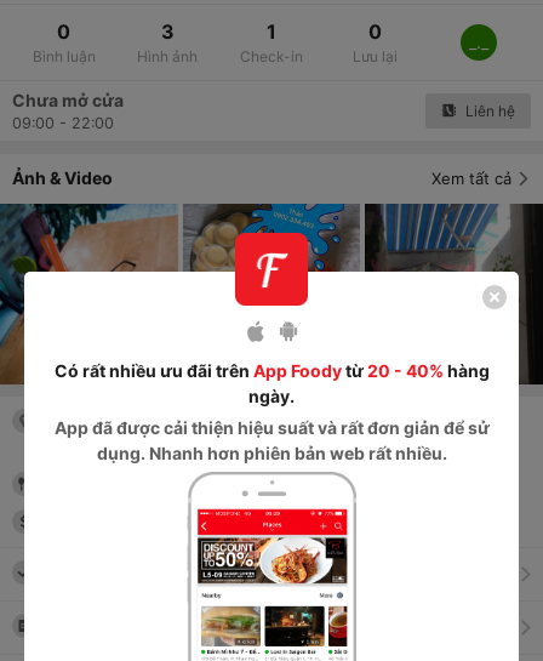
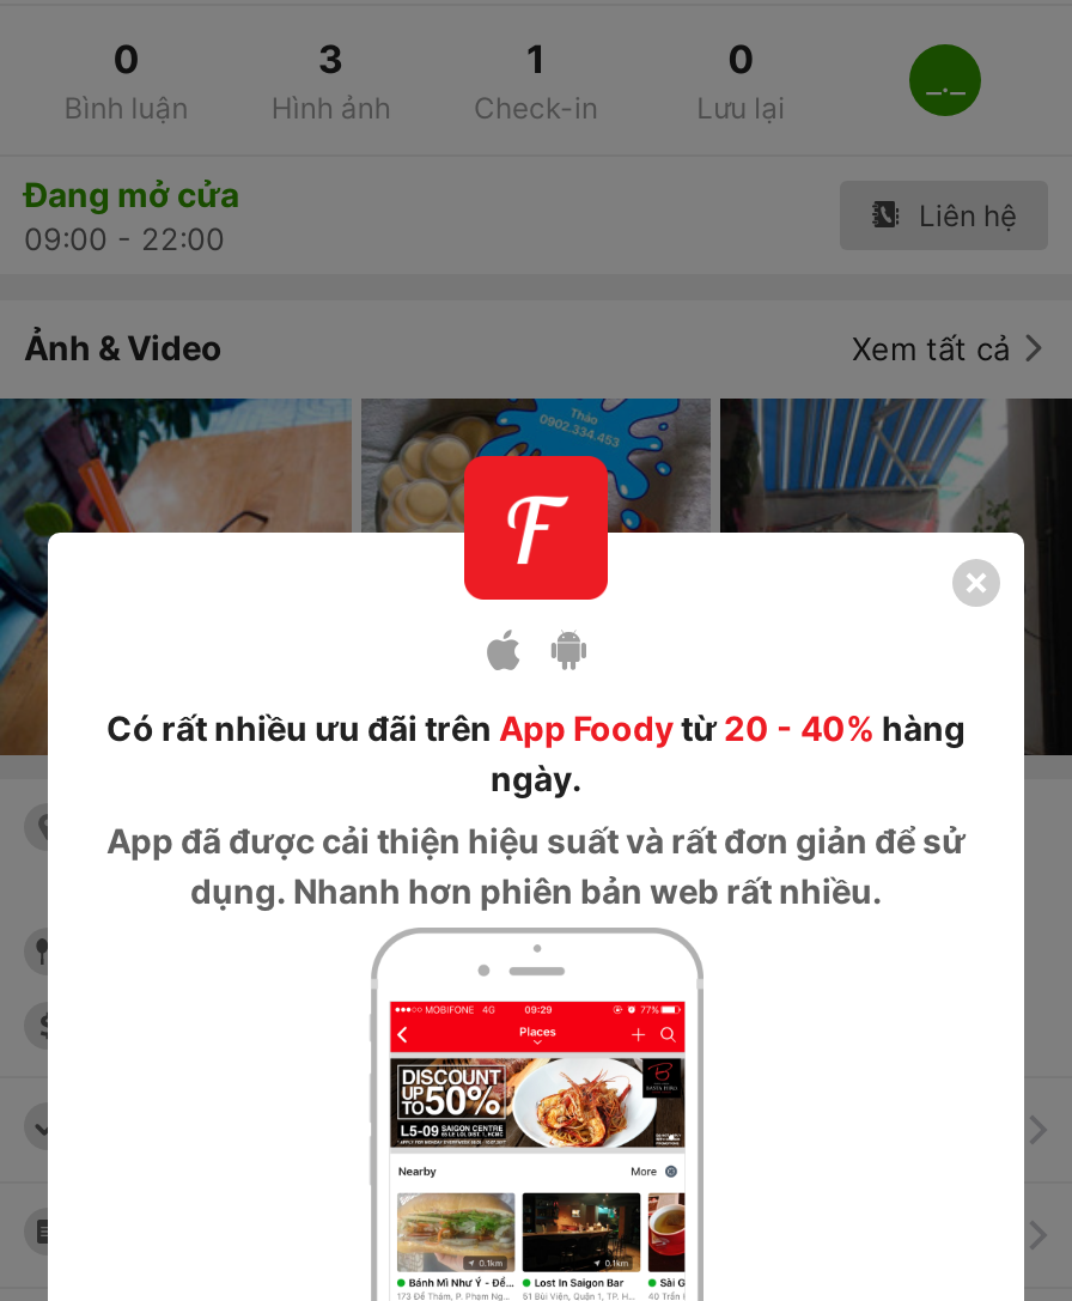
[12,90,124,110] Chưa mở cửa -> [24,174,239,214] Đang mở cửa

